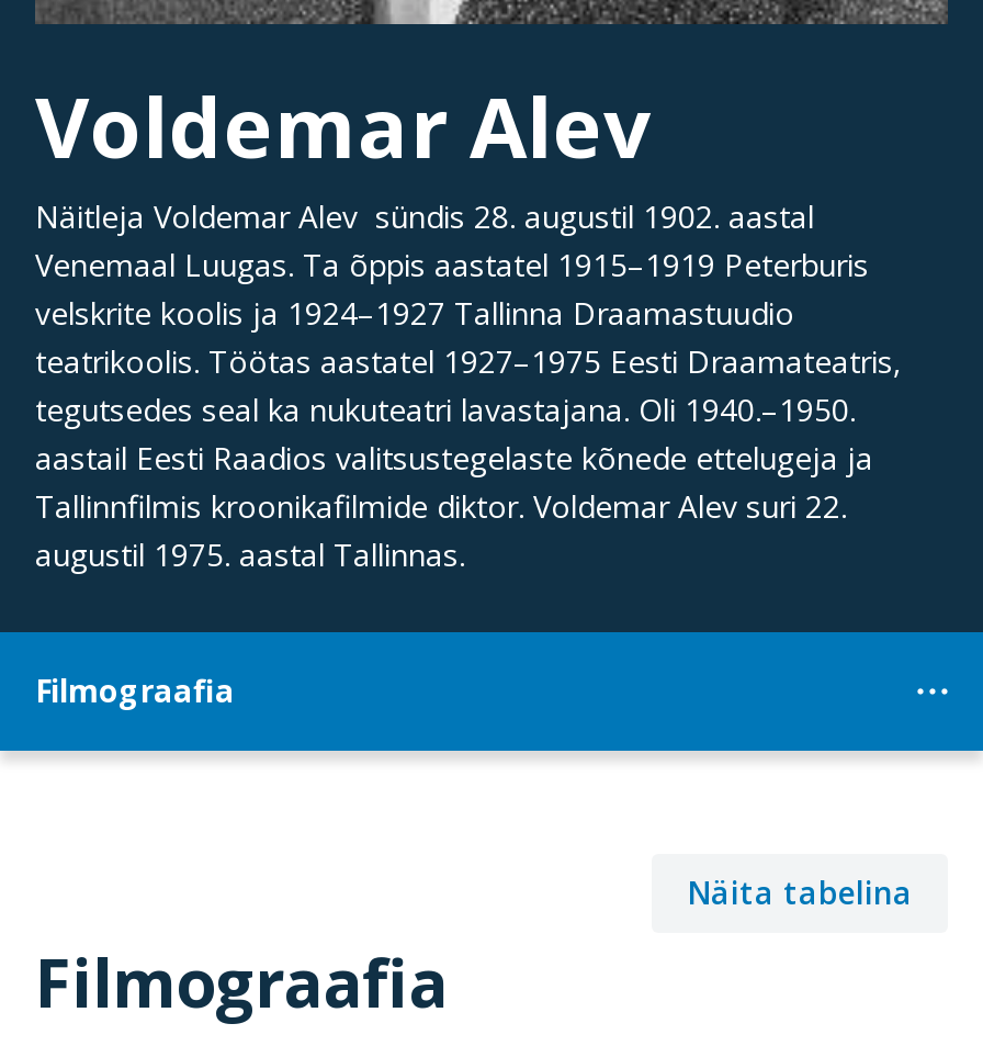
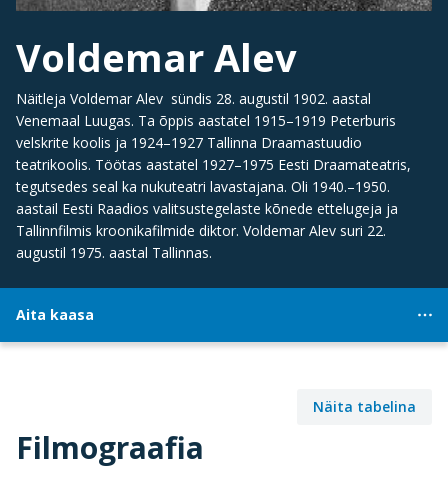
[35,670,235,711] Filmograafia -> [16,305,94,324] Aita kaasa

